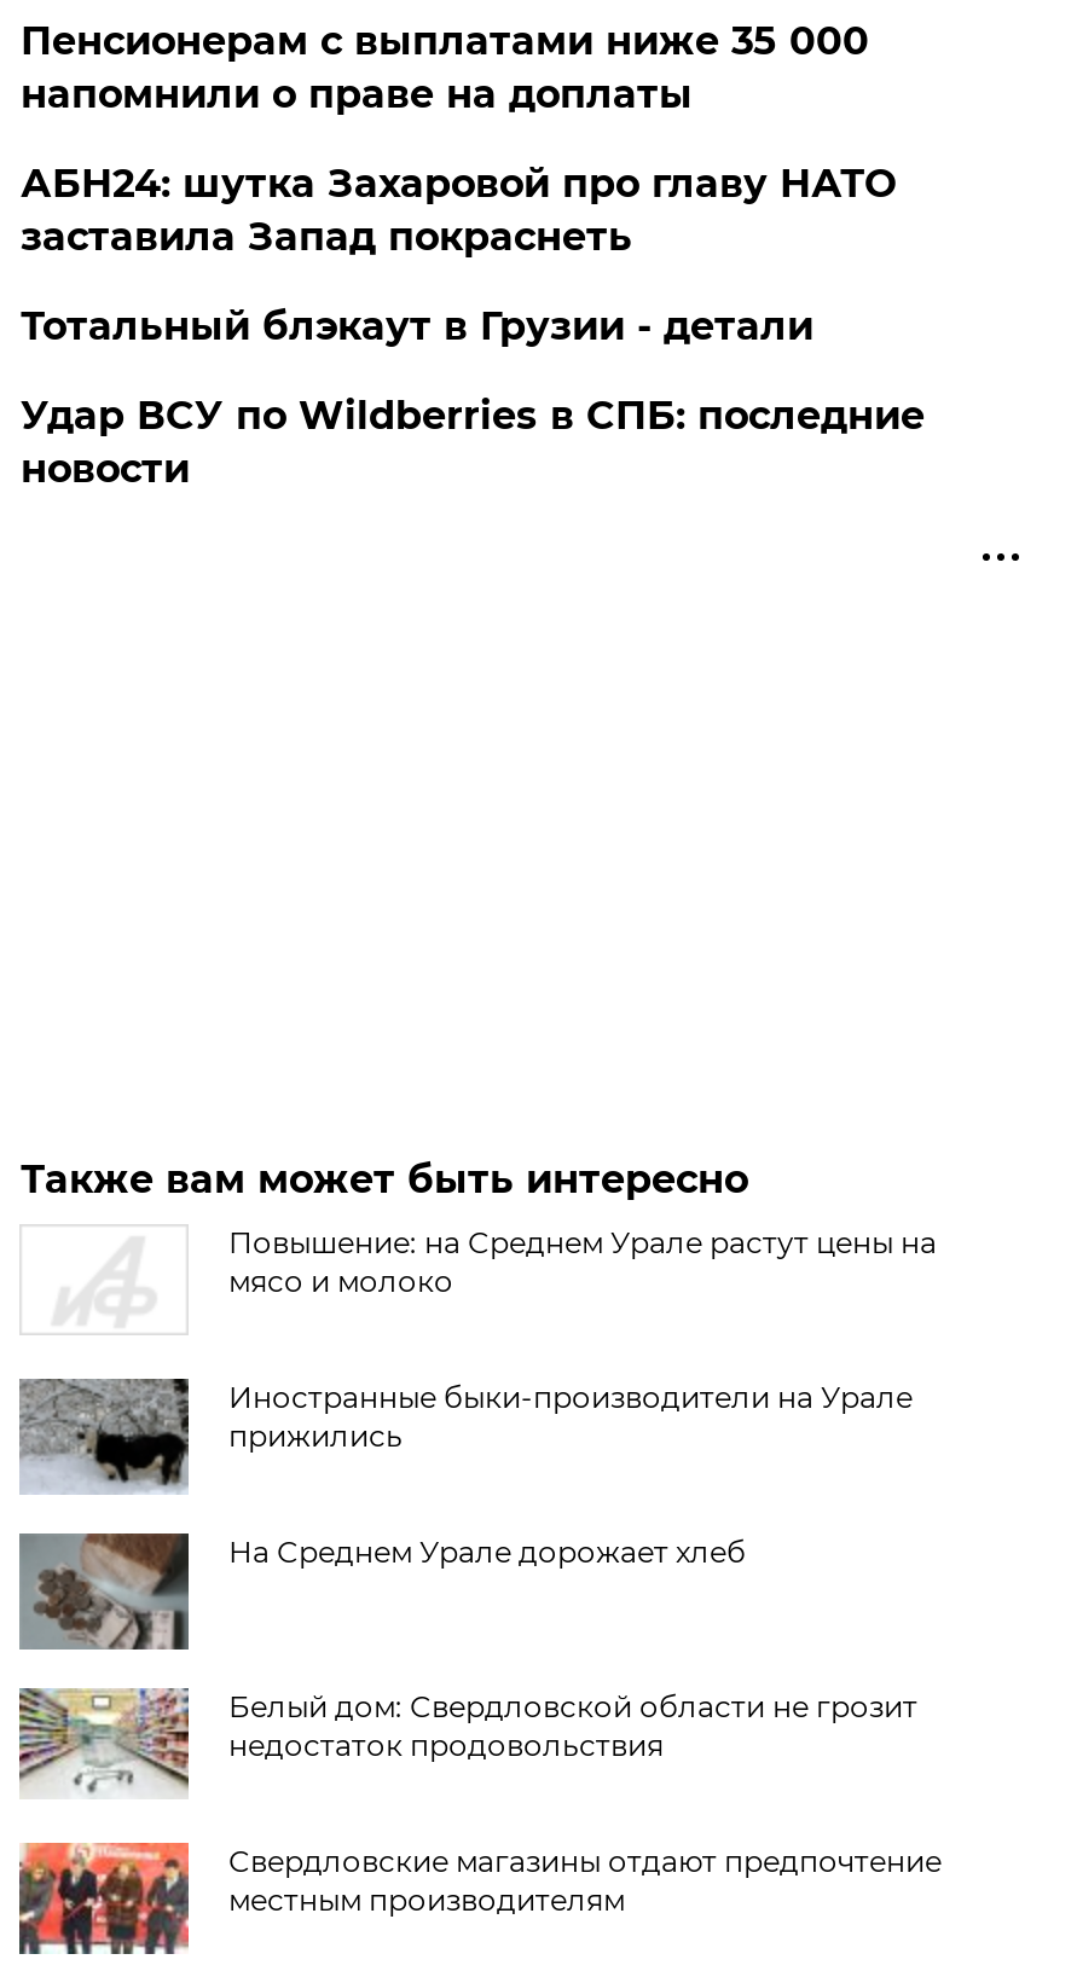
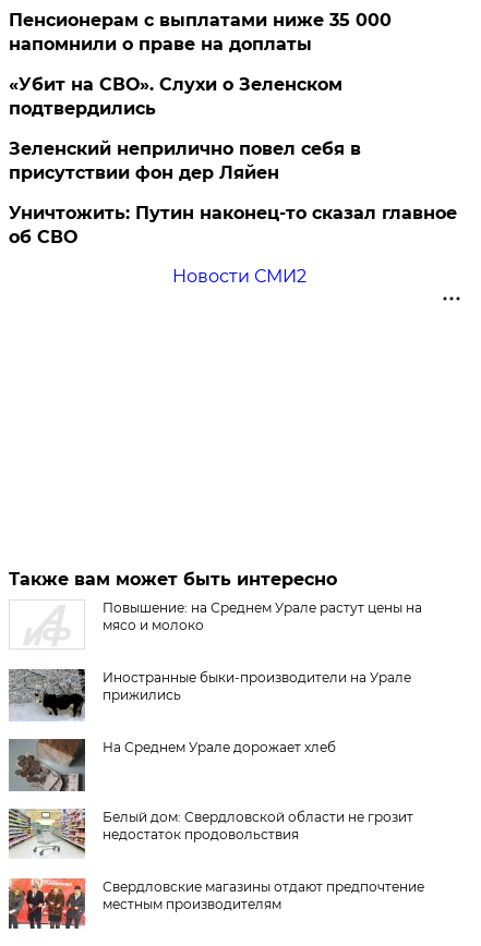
[20,161,924,492] АБН24: шутка Захаровой про главу НАТО | заставила Запад покраснеть | Тотальный блэкаут в Грузии - детали | Удар ВСУ по Wildberries в СПБ: последние | новости -> [9,74,457,287] «Убит на СВО». Слухи о Зеленском | подтвердились | Зеленский неприлично повел cебя в | присутствии фон дер Ляйен | Уничтожить: Путин наконец-то сказал главное | об СВО | Новости СМИ2

